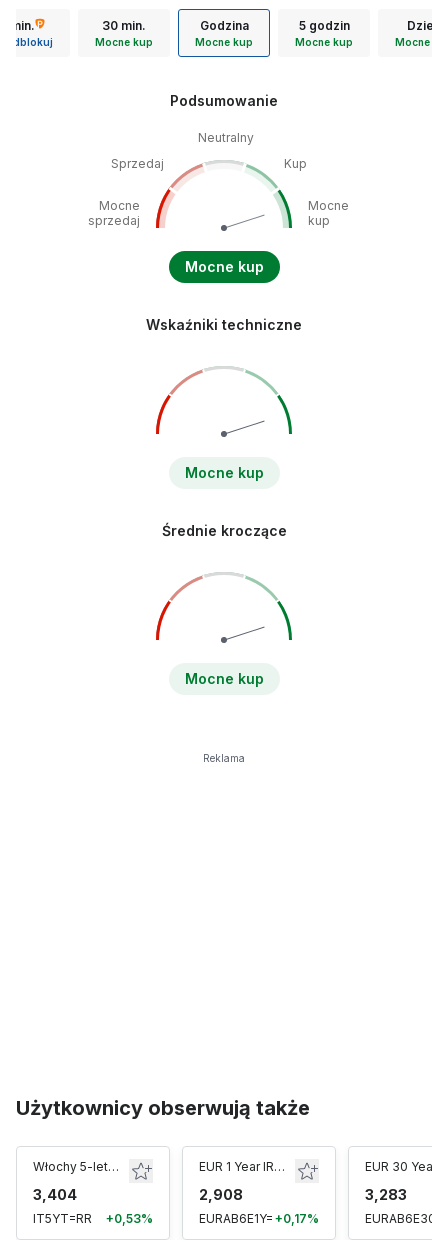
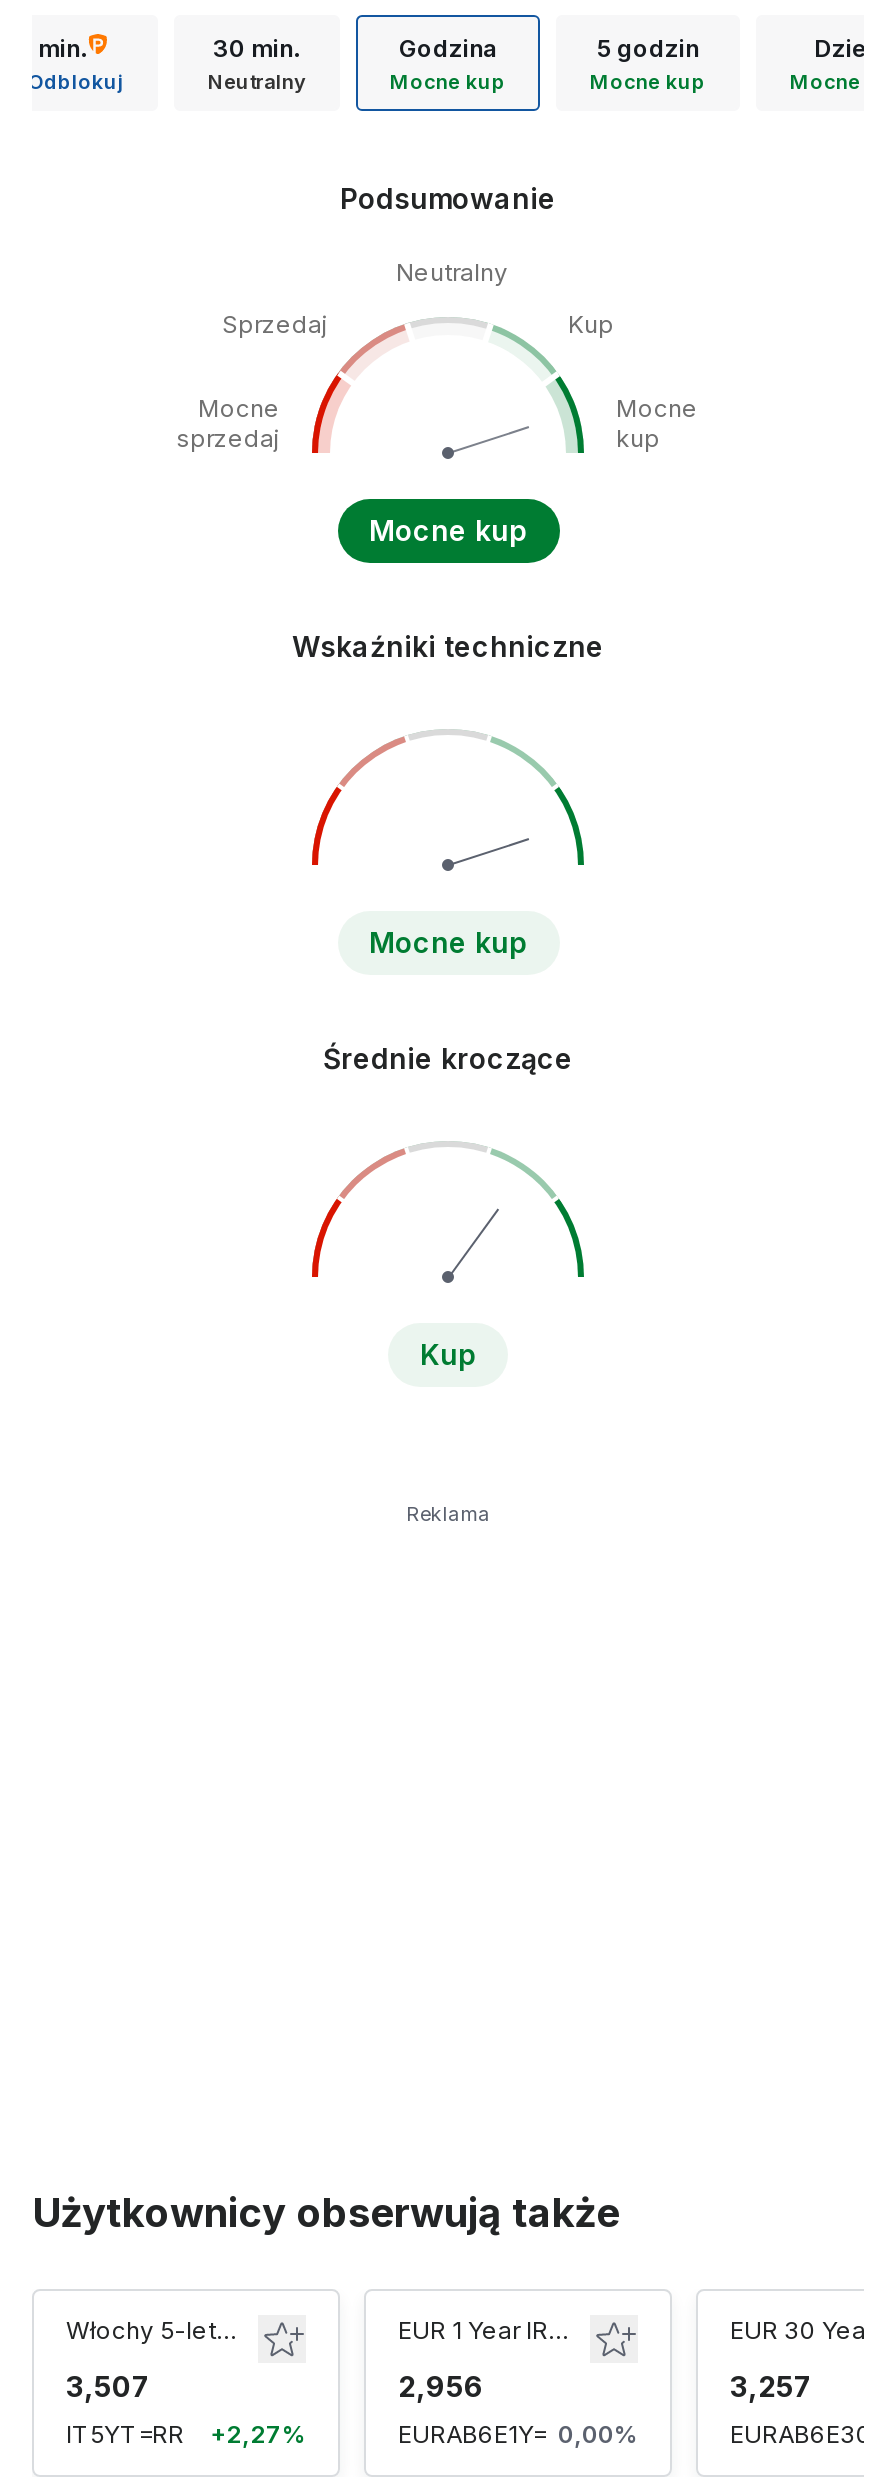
[95,36,153,48] Mocne kup -> [208,69,306,93] Neutralny
[184,670,263,687] Mocne kup -> [420,1337,476,1371] Kup
[33,1186,77,1203] 3,404 -> [66,2369,150,2403] 3,507
[199,1186,243,1203] 2,908 -> [398,2369,484,2403] 2,956
[365,1186,407,1203] 3,283 -> [730,2369,812,2403] 3,257
[33,1211,153,1226] IT5YT=RR +0,53% -> [66,2419,306,2449] IT5YT=RR +2,27%
[199,1211,319,1226] EURAB6E1Y= +0,17% -> [398,2419,638,2449] EURAB6E1Y= 0,00%

